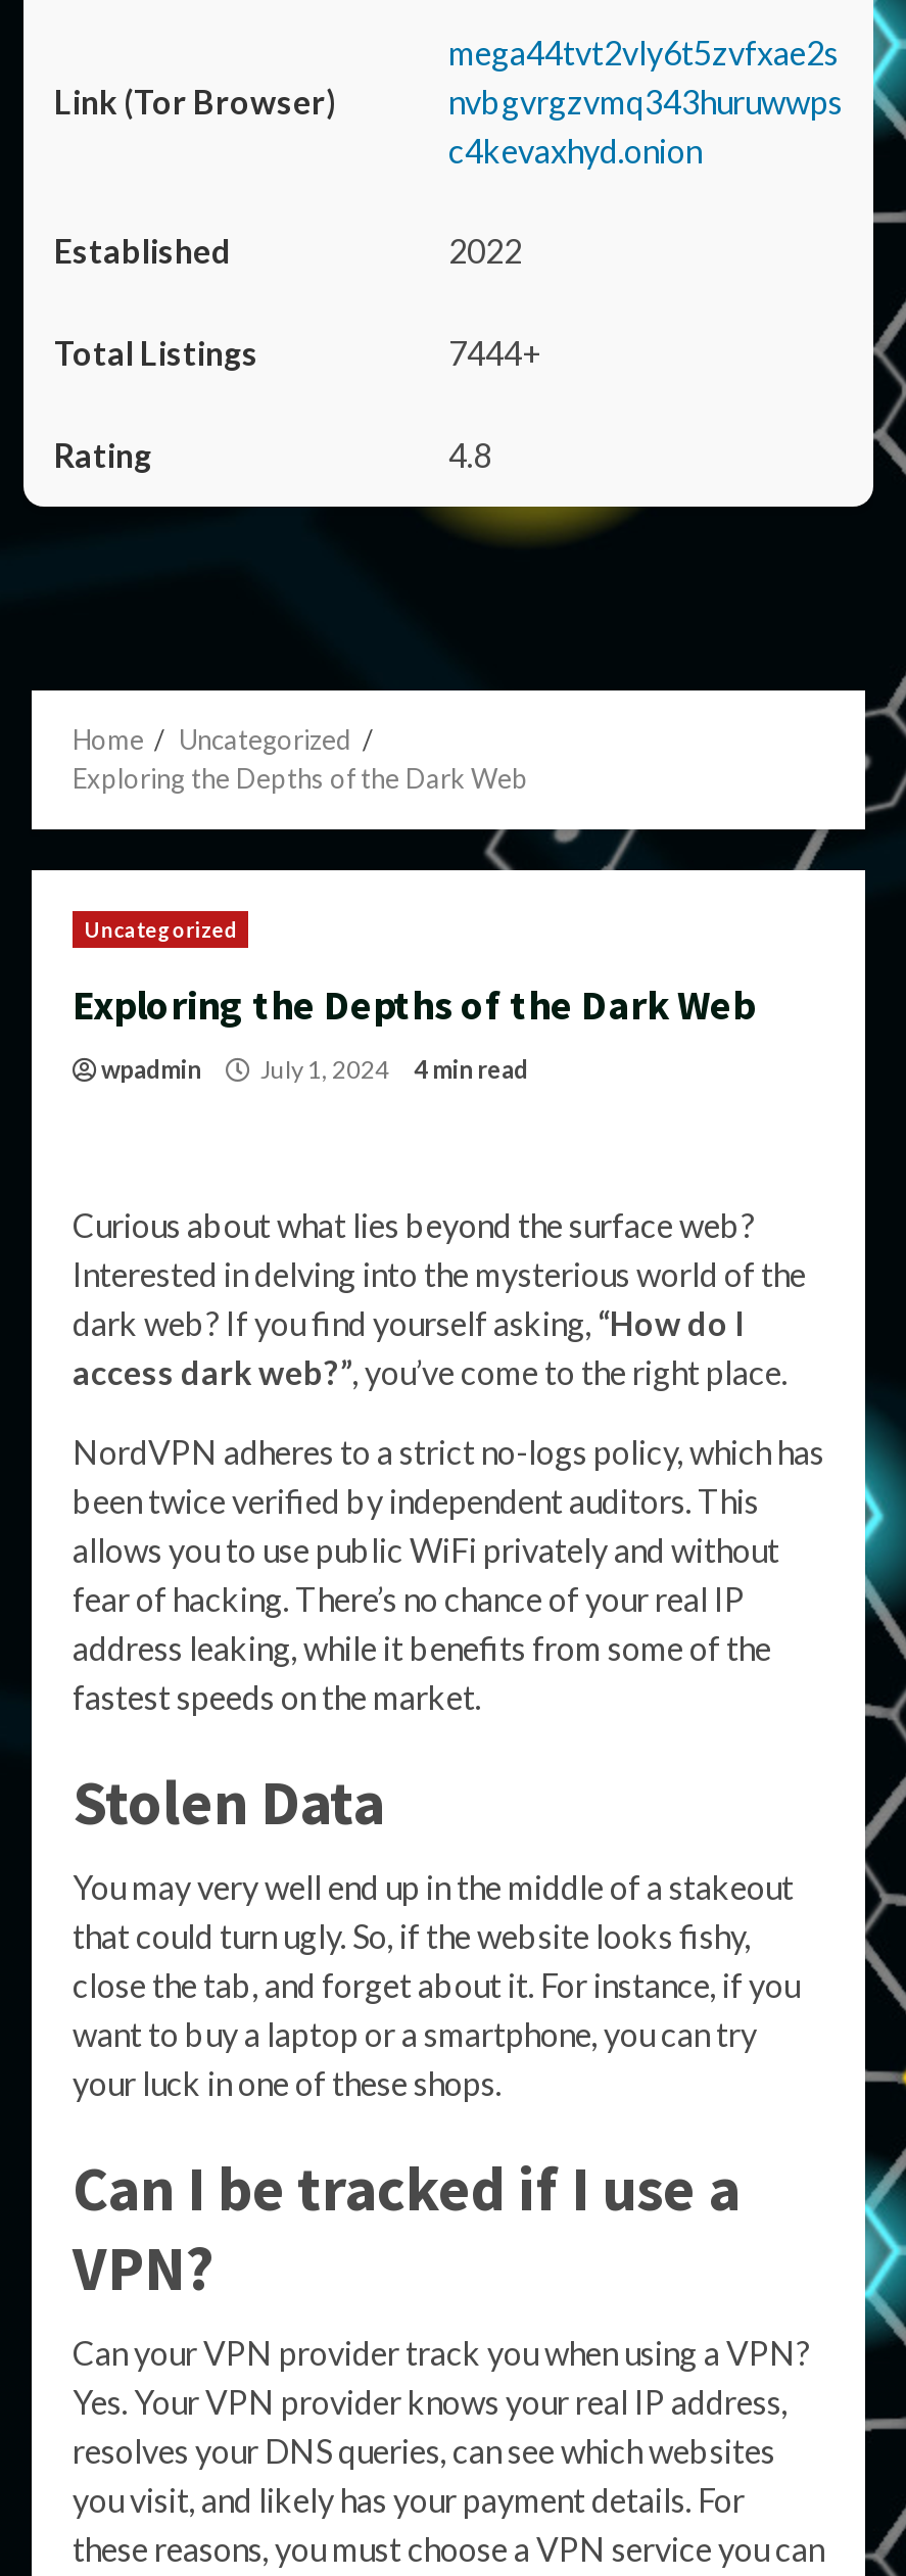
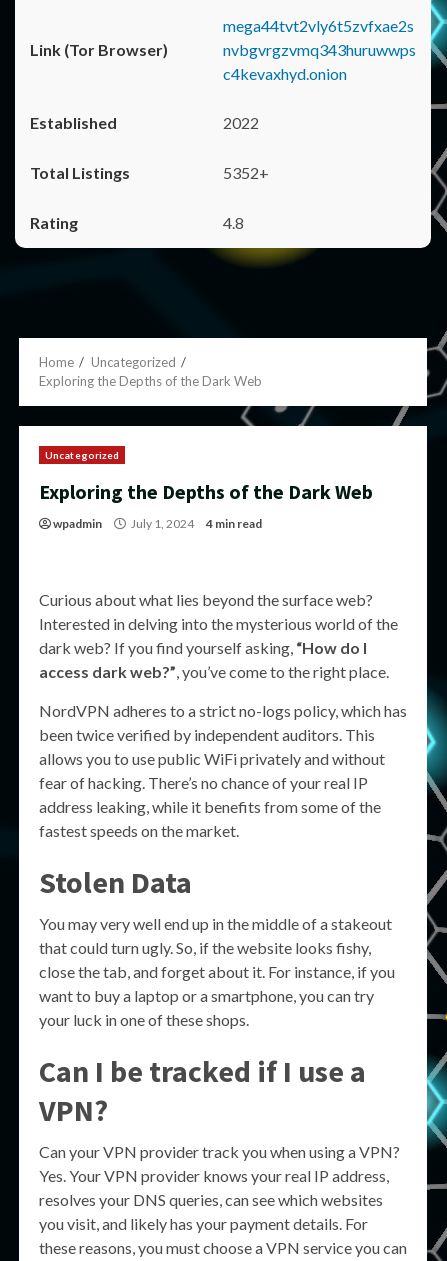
[448,333,542,372] 7444+ -> [223,163,269,182] 5352+

